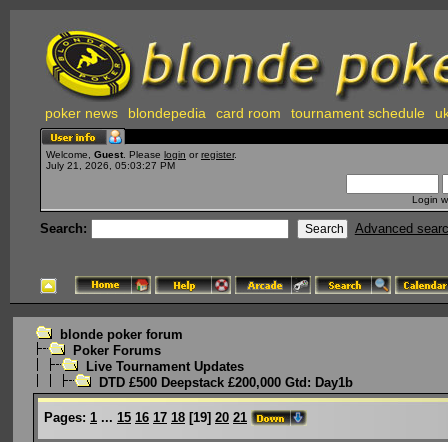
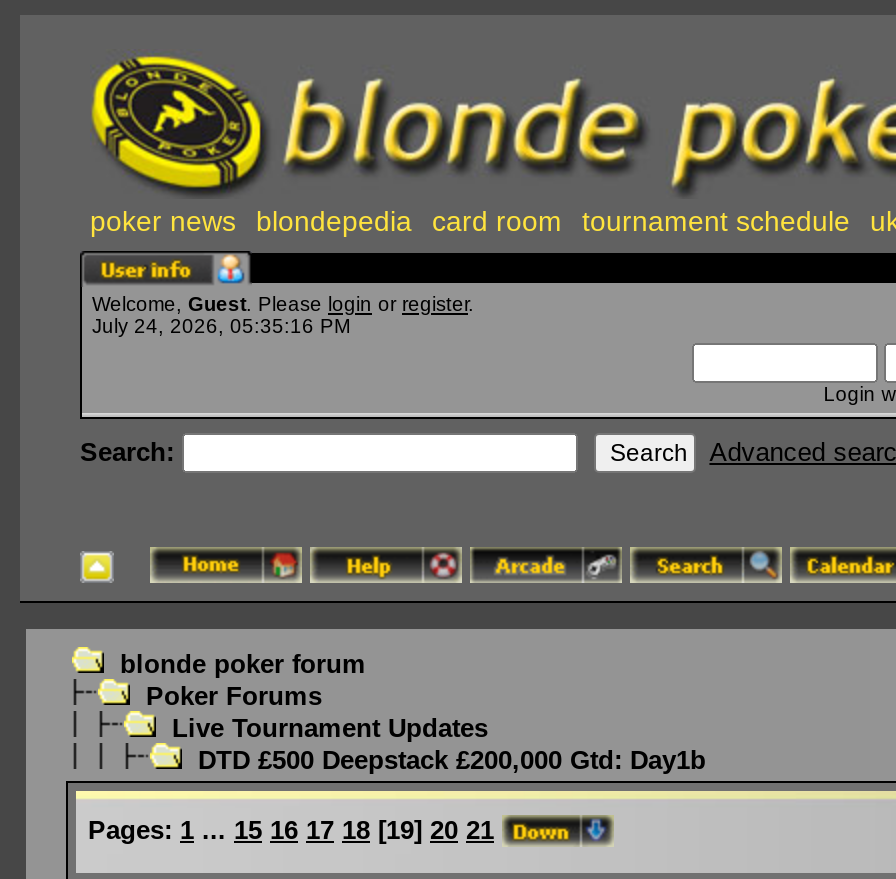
[46,160,175,171] July 21, 2026, 05:03:27 PM -> [92,315,350,337] July 24, 2026, 05:35:16 PM

